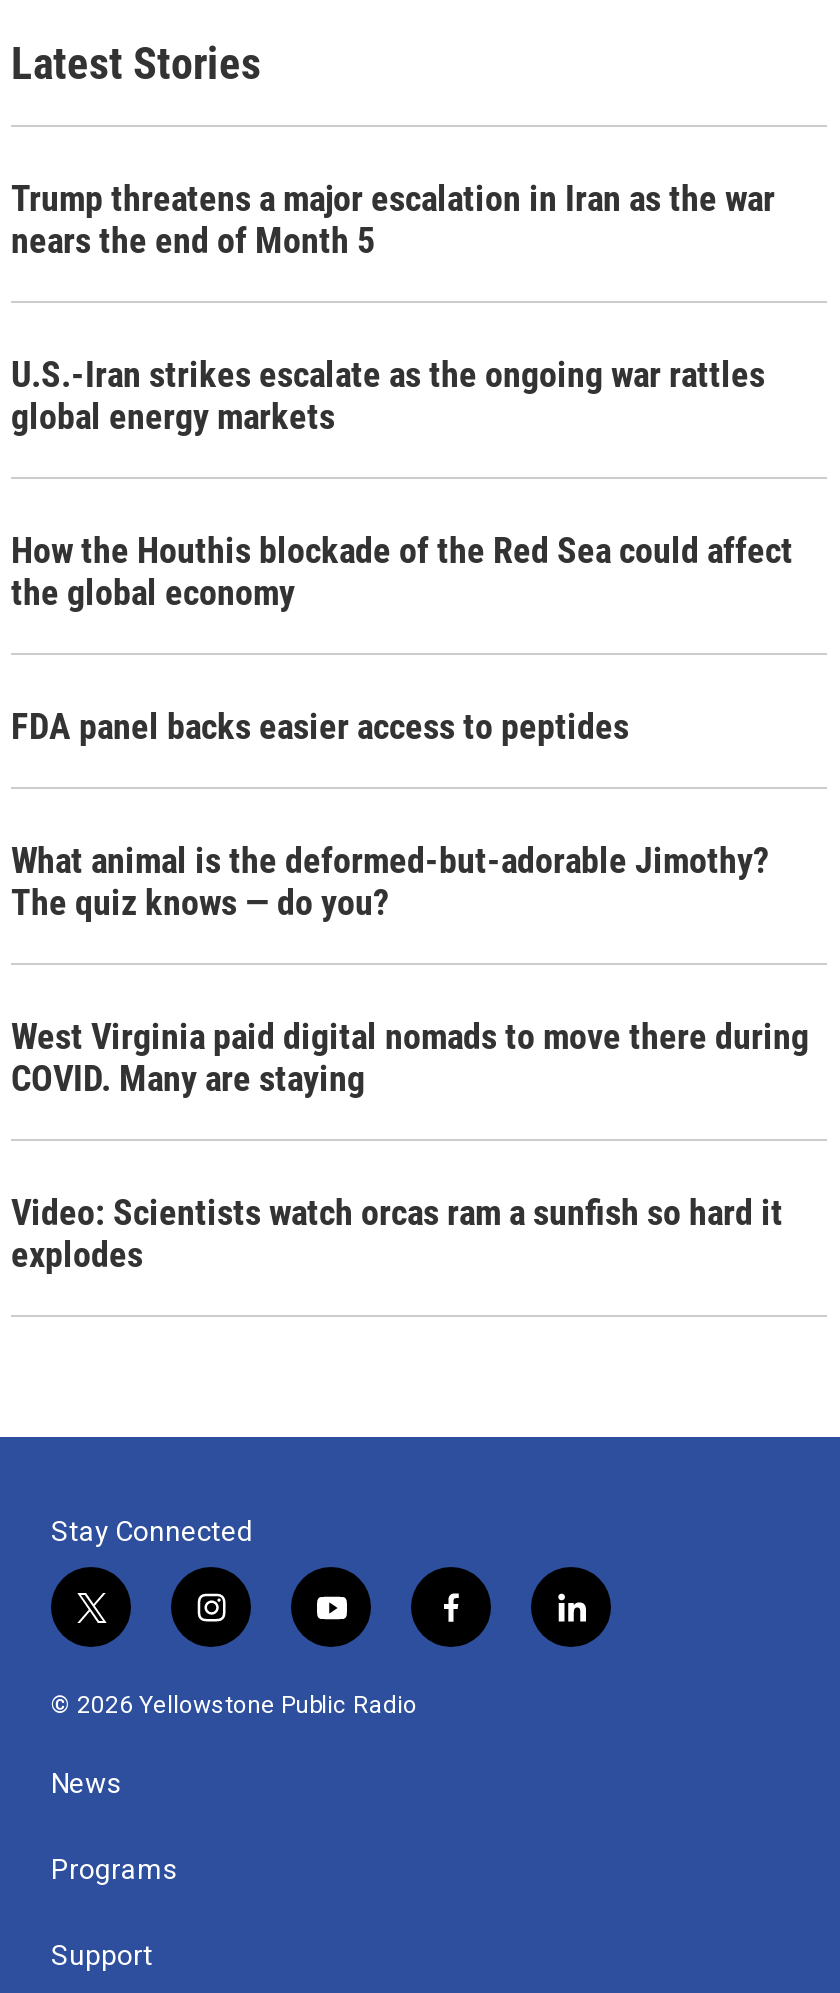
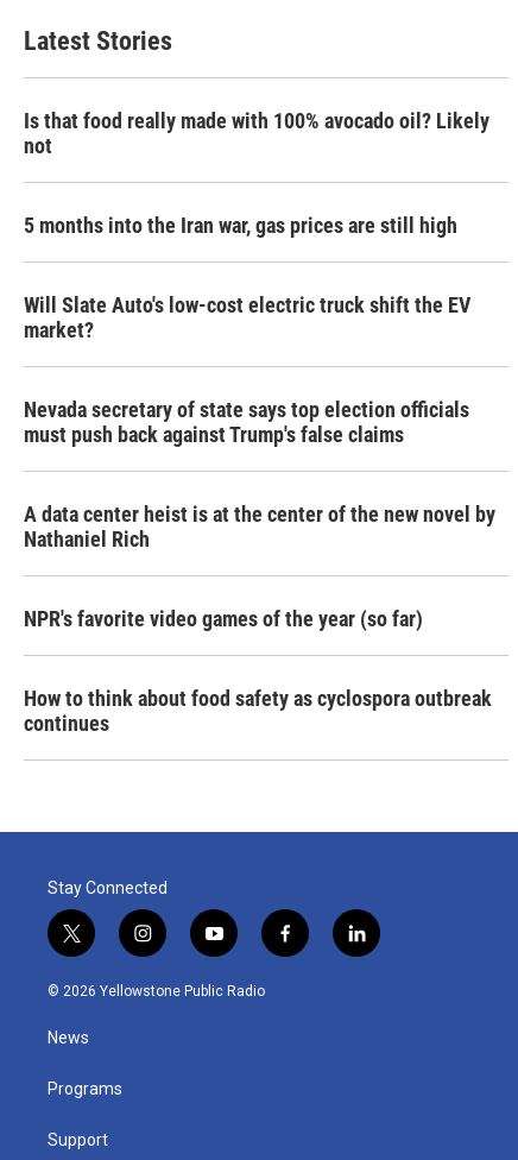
[11,177,775,261] Trump threatens a major escalation in Iran as the war | nears the end of Month 5 -> [24,108,489,158] Is that food really made with 100% avocado oil? Likely | not
[11,353,765,437] U.S.-Iran strikes escalate as the ongoing war rattles | global energy markets -> [24,213,457,238] 5 months into the Iran war, gas prices are still high
[11,529,793,613] How the Houthis blockade of the Red Sea could affect | the global economy -> [24,292,470,342] Will Slate Auto's low-cost electric truck shift the EV | market?
[11,705,629,747] FDA panel backs easier access to peptides -> [24,397,469,447] Nevada secretary of state says top election officials | must push back against Trump's false claims
[11,839,769,923] What animal is the deformed-but-adorable Jimothy? | The quiz knows — do you? -> [24,502,495,551] A data center heist is at the center of the new novel by | Nathaniel Rich
[11,1015,809,1099] West Virginia paid digital nomads to move there during | COVID. Many are staying -> [24,606,423,631] NPR's favorite video games of the year (so far)
[11,1191,783,1275] Video: Scientists watch orcas ram a sunfish so hard it | explodes -> [24,686,492,736] How to think about food safety as cyclospora outbreak | continues

